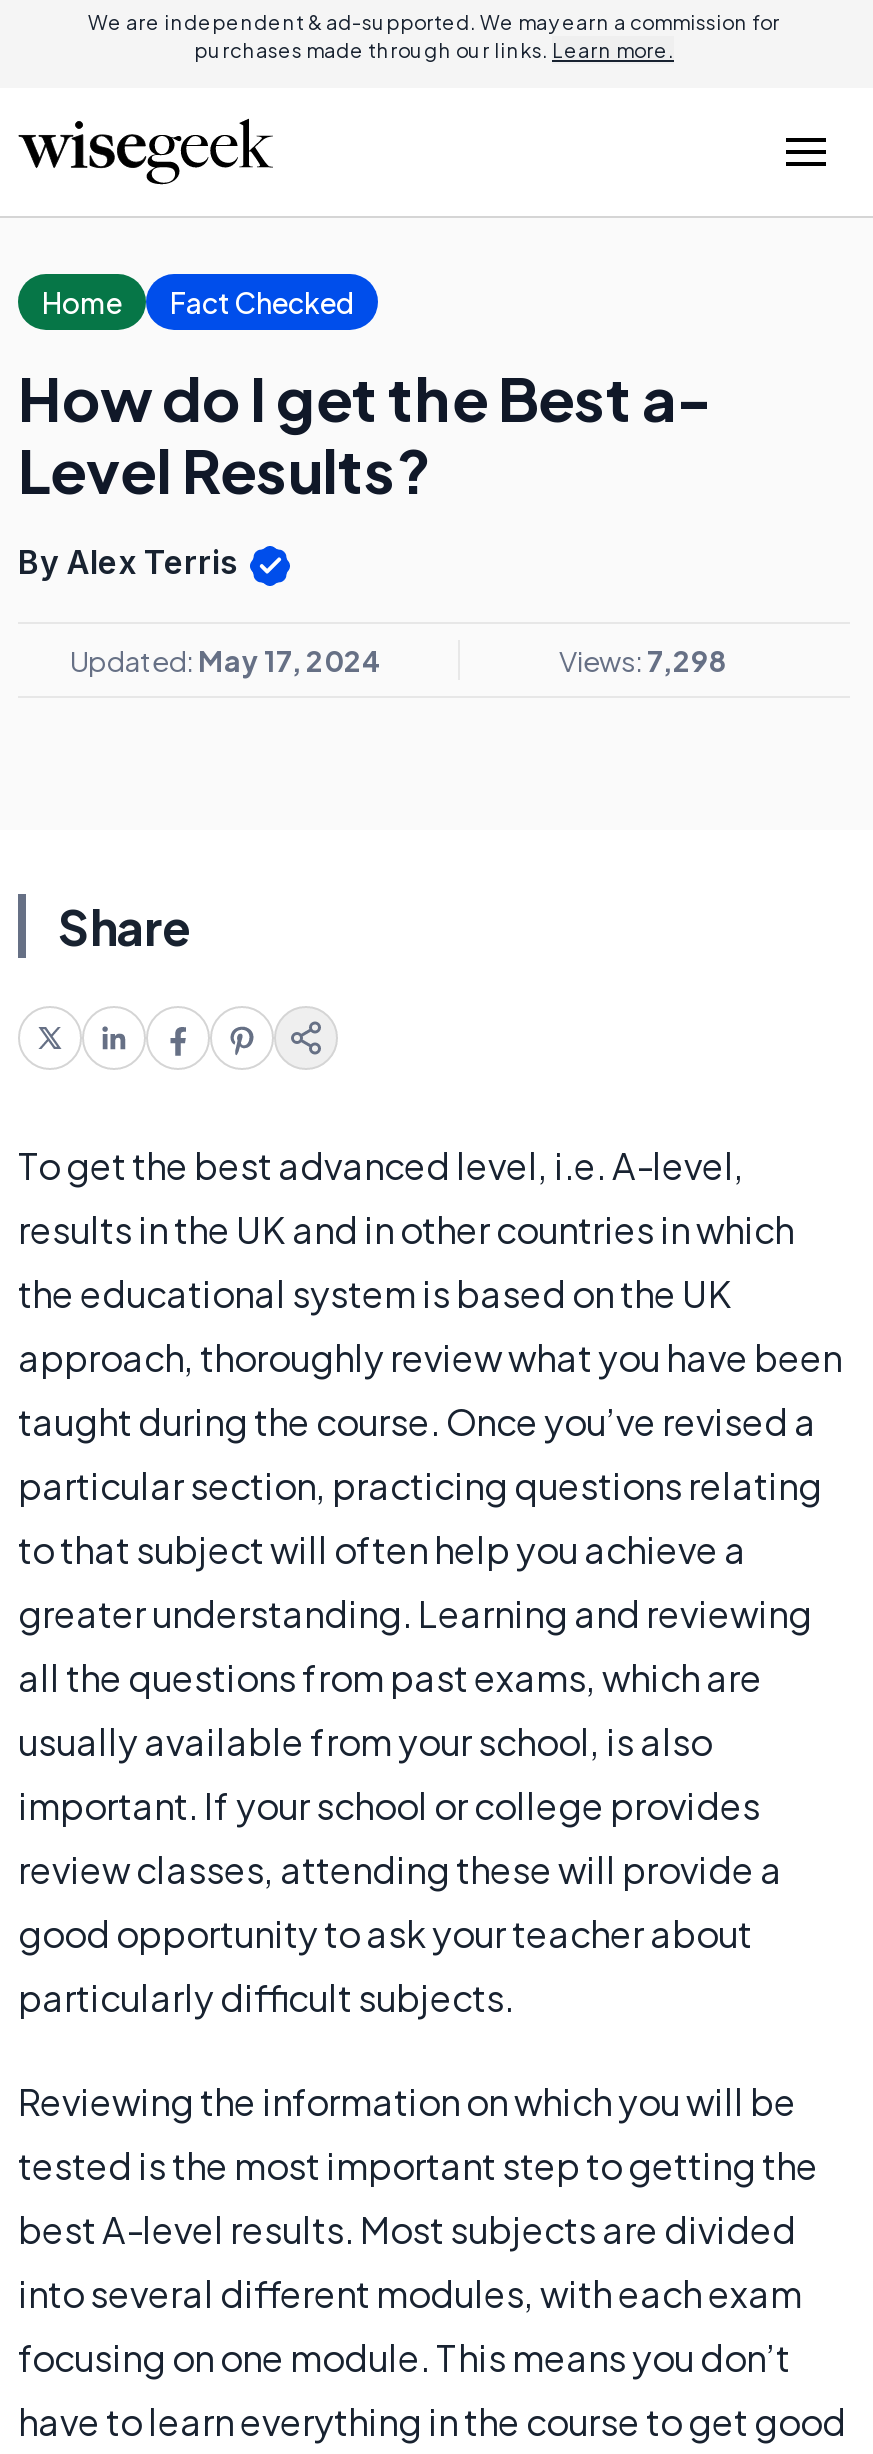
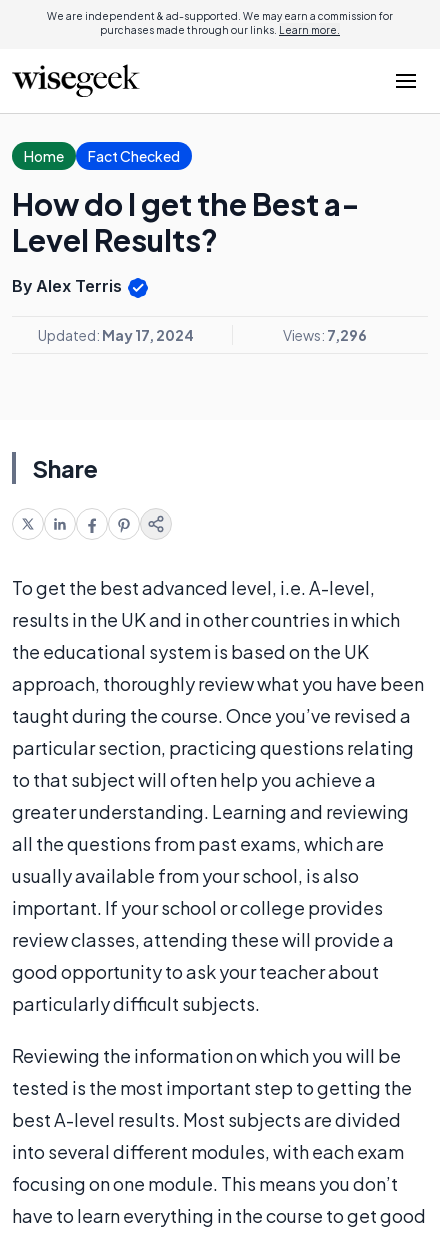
[559,641,727,677] Views: 7,298 -> [282,326,366,344] Views: 7,296

